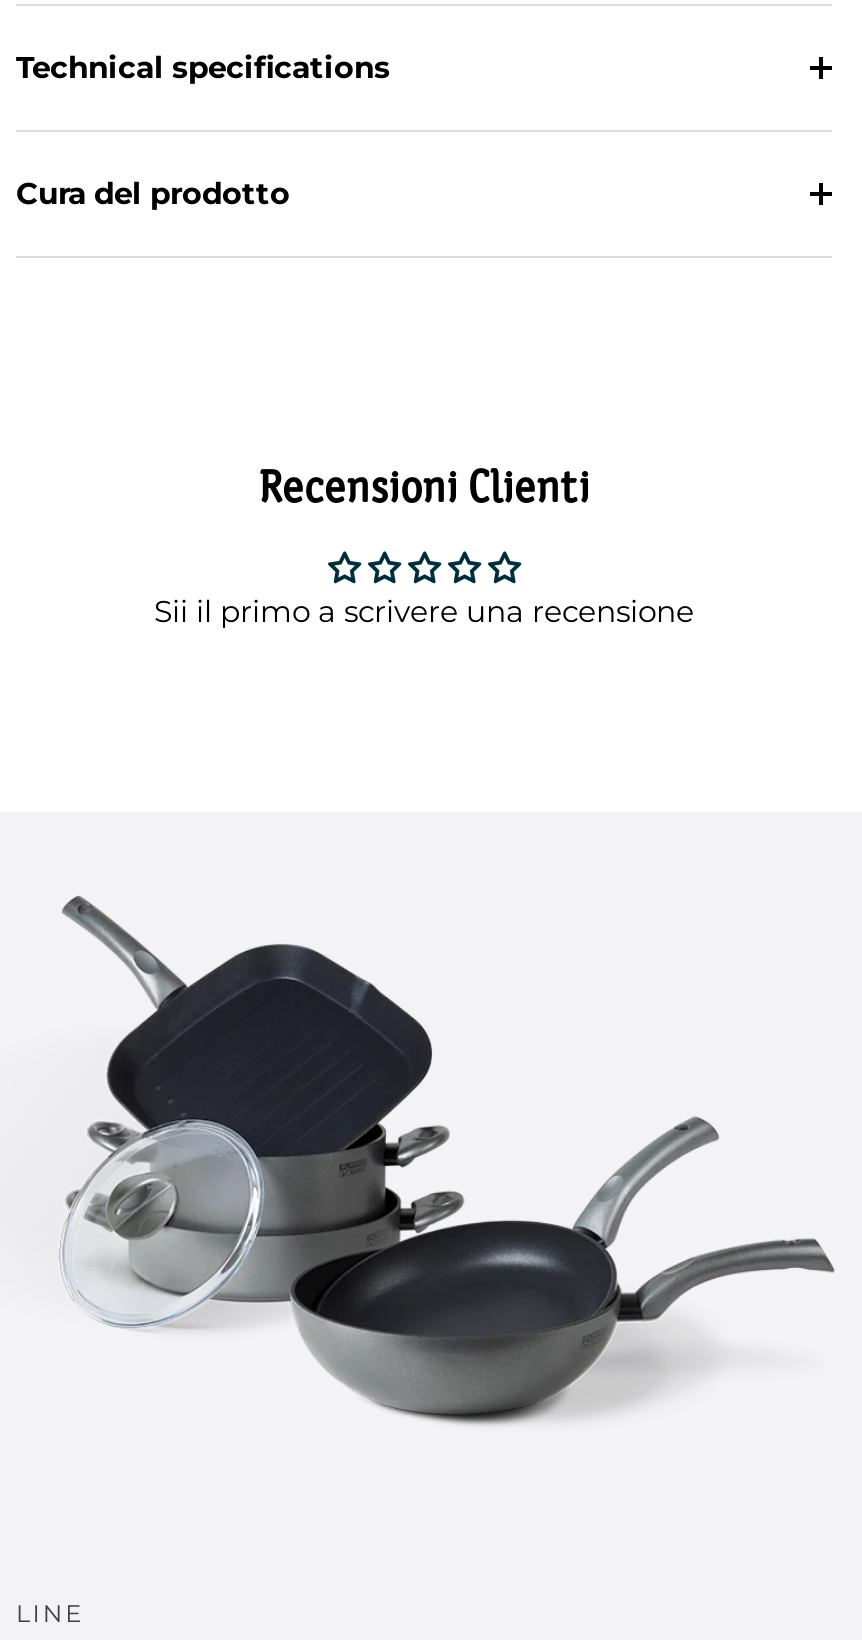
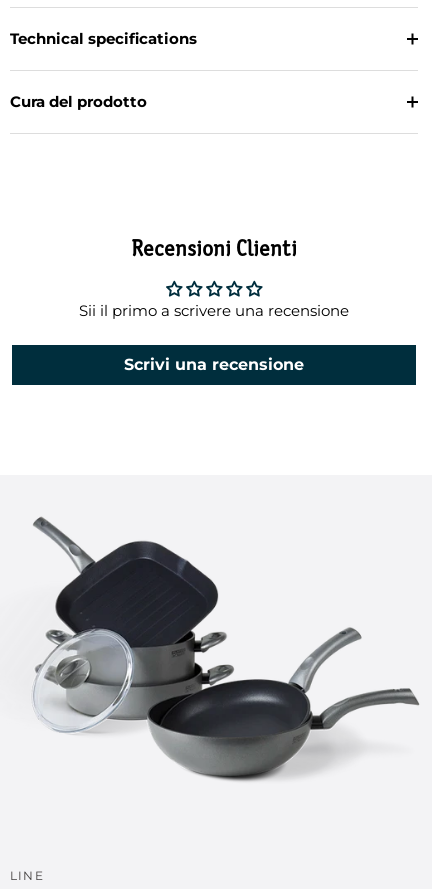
none -> [124,355,304,374] Scrivi una recensione

